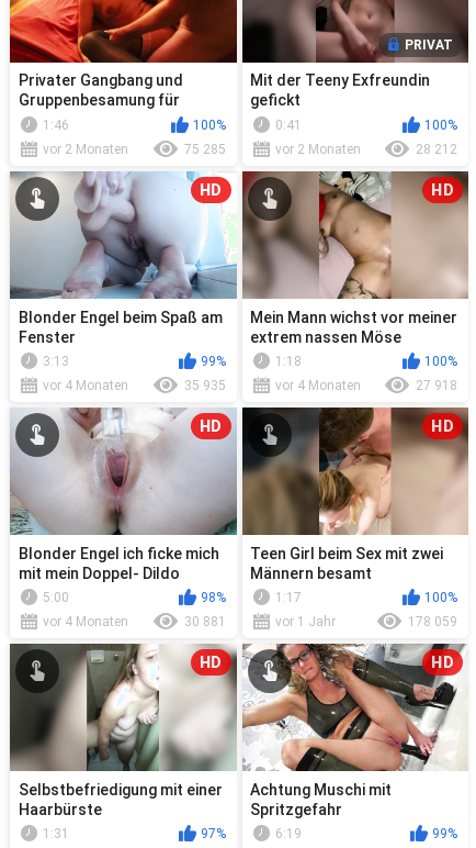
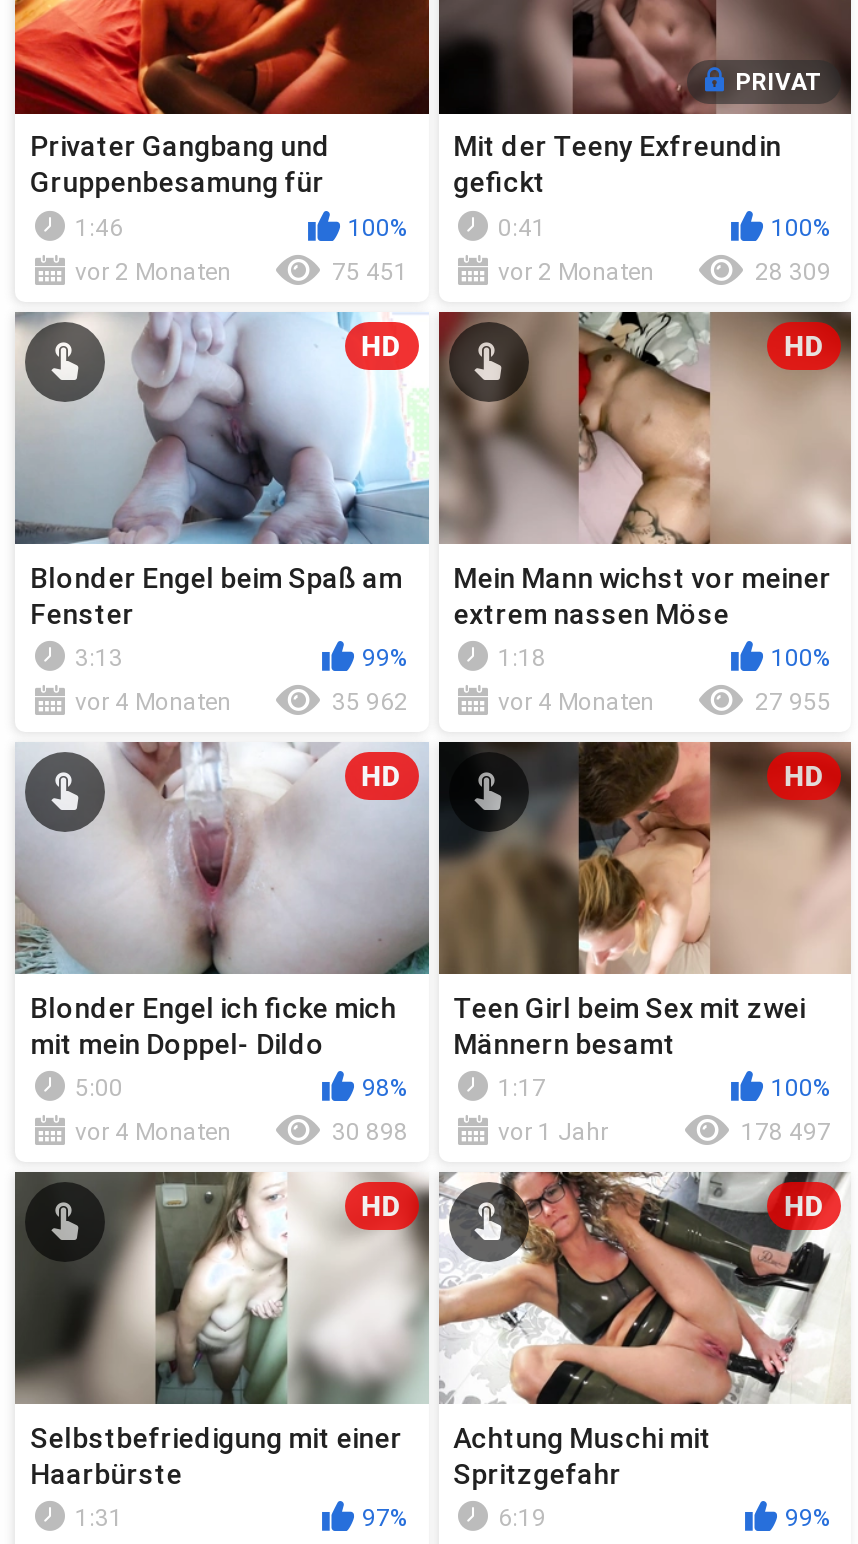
[184,142,225,157] 75 285 -> [332,258,408,286] 75 451
[416,142,457,157] 28 212 -> [755,258,831,286] 28 309
[184,378,225,393] 35 935 -> [332,688,408,716] 35 962
[416,378,457,393] 27 918 -> [755,688,831,716] 27 955
[184,614,225,630] 30 881 -> [332,1118,408,1146] 30 898
[408,614,457,630] 178 059 -> [741,1118,831,1146] 178 497

